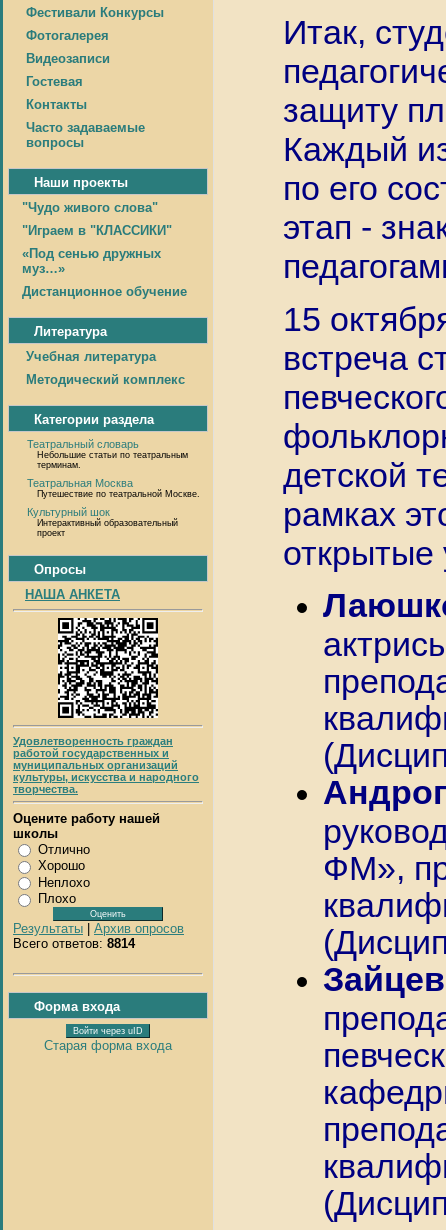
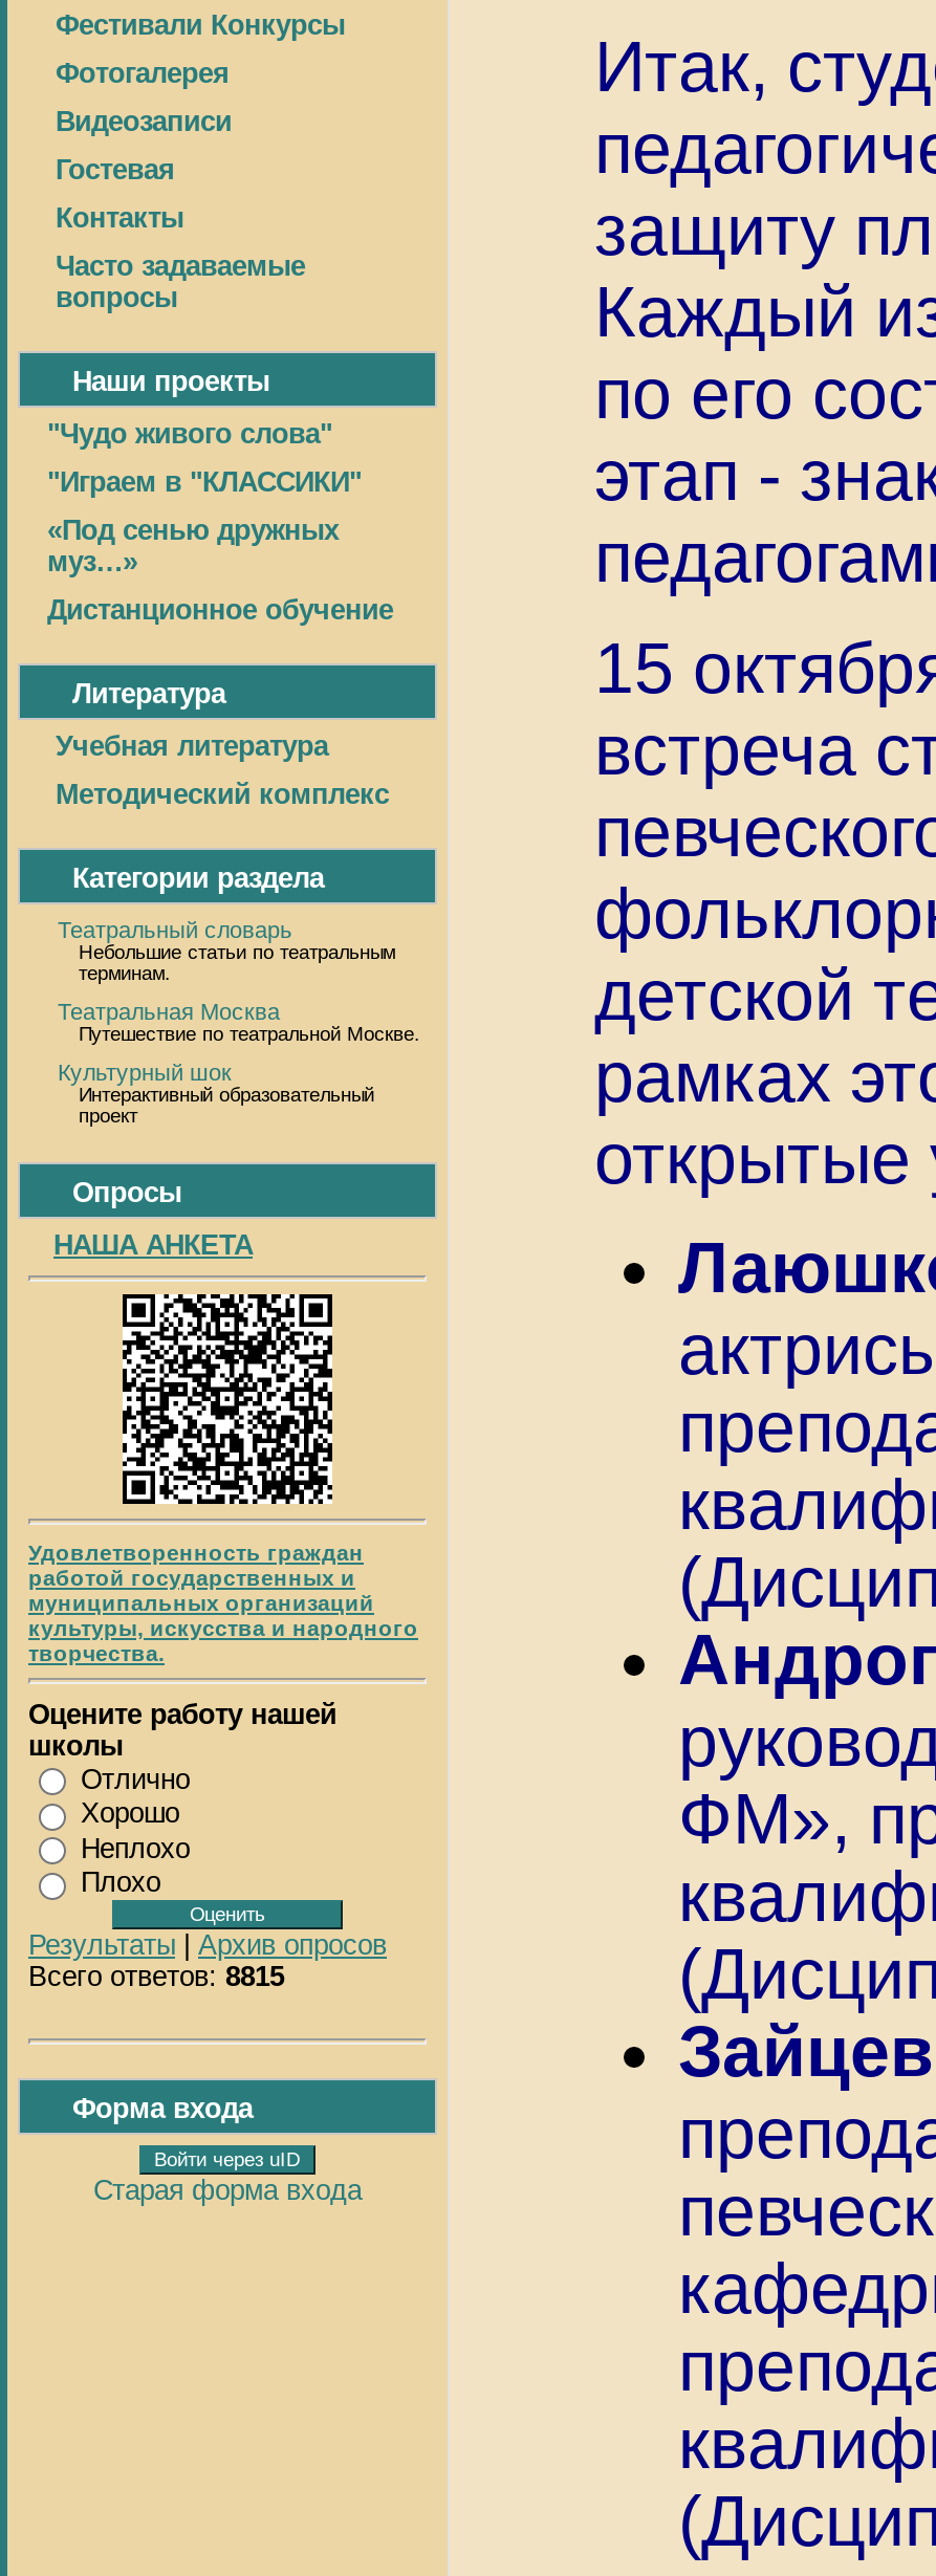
[13,936,135,951] Всего ответов:8814 -> [28,1961,284,1992] Всего ответов:8815

